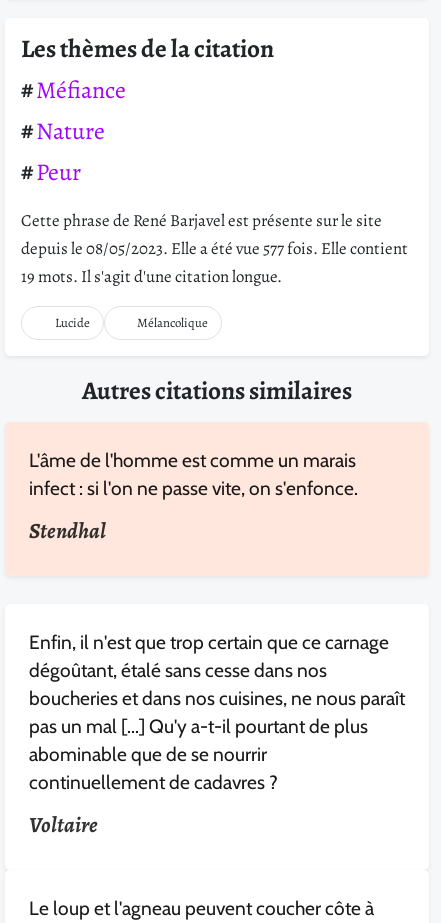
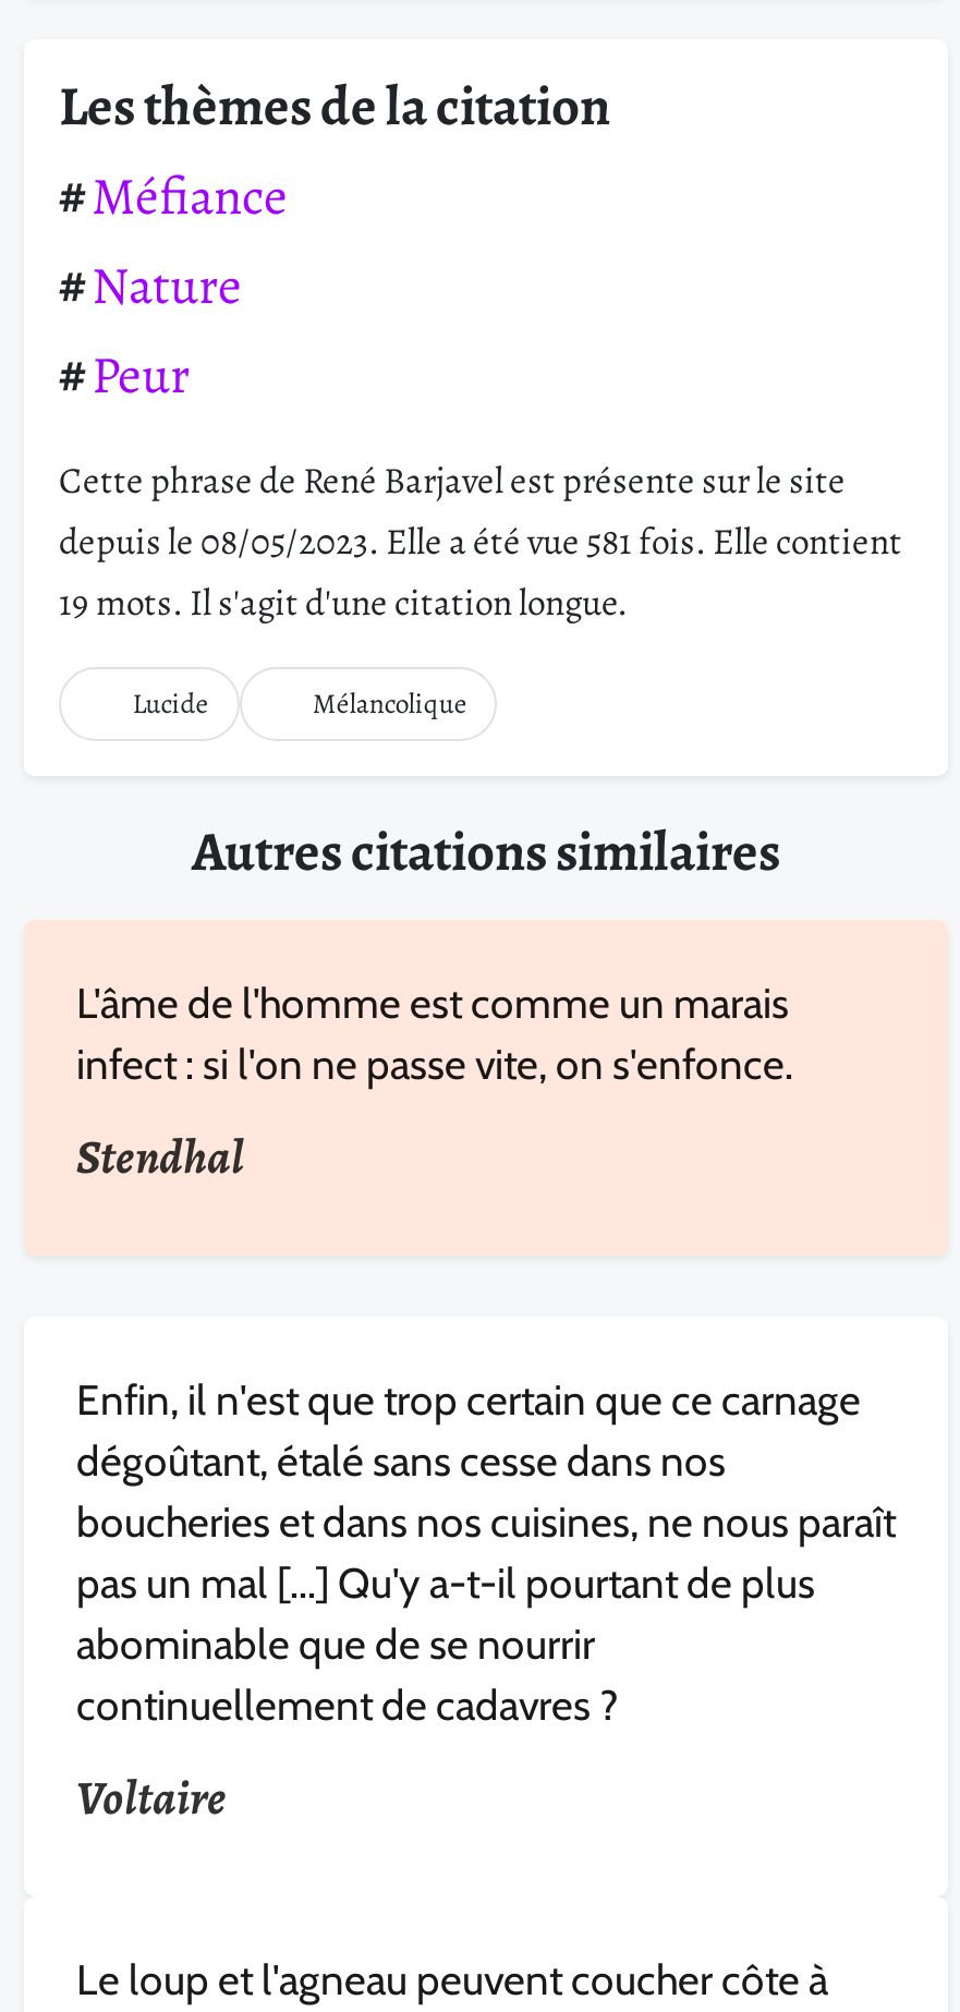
[21,237,408,260] depuis le 08/05/2023. Elle a été vue 577 fois. Elle contient -> [59,517,902,567] depuis le 08/05/2023. Elle a été vue 581 fois. Elle contient

